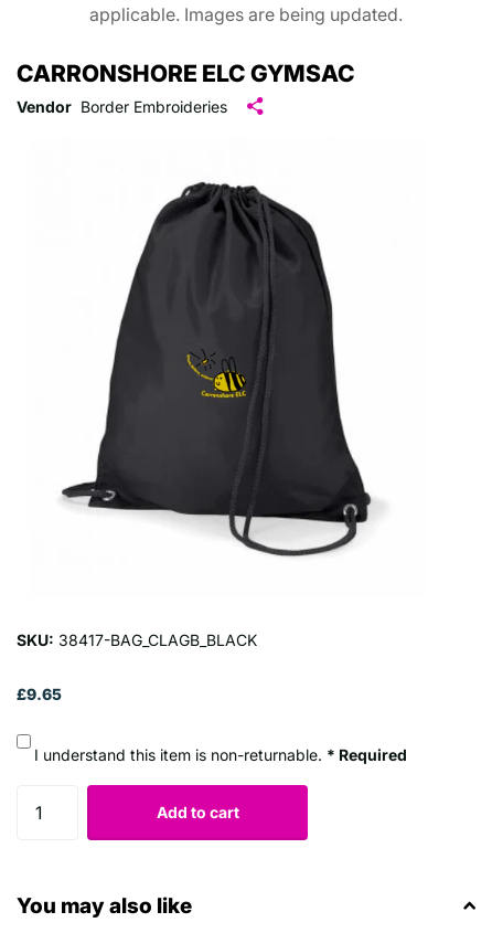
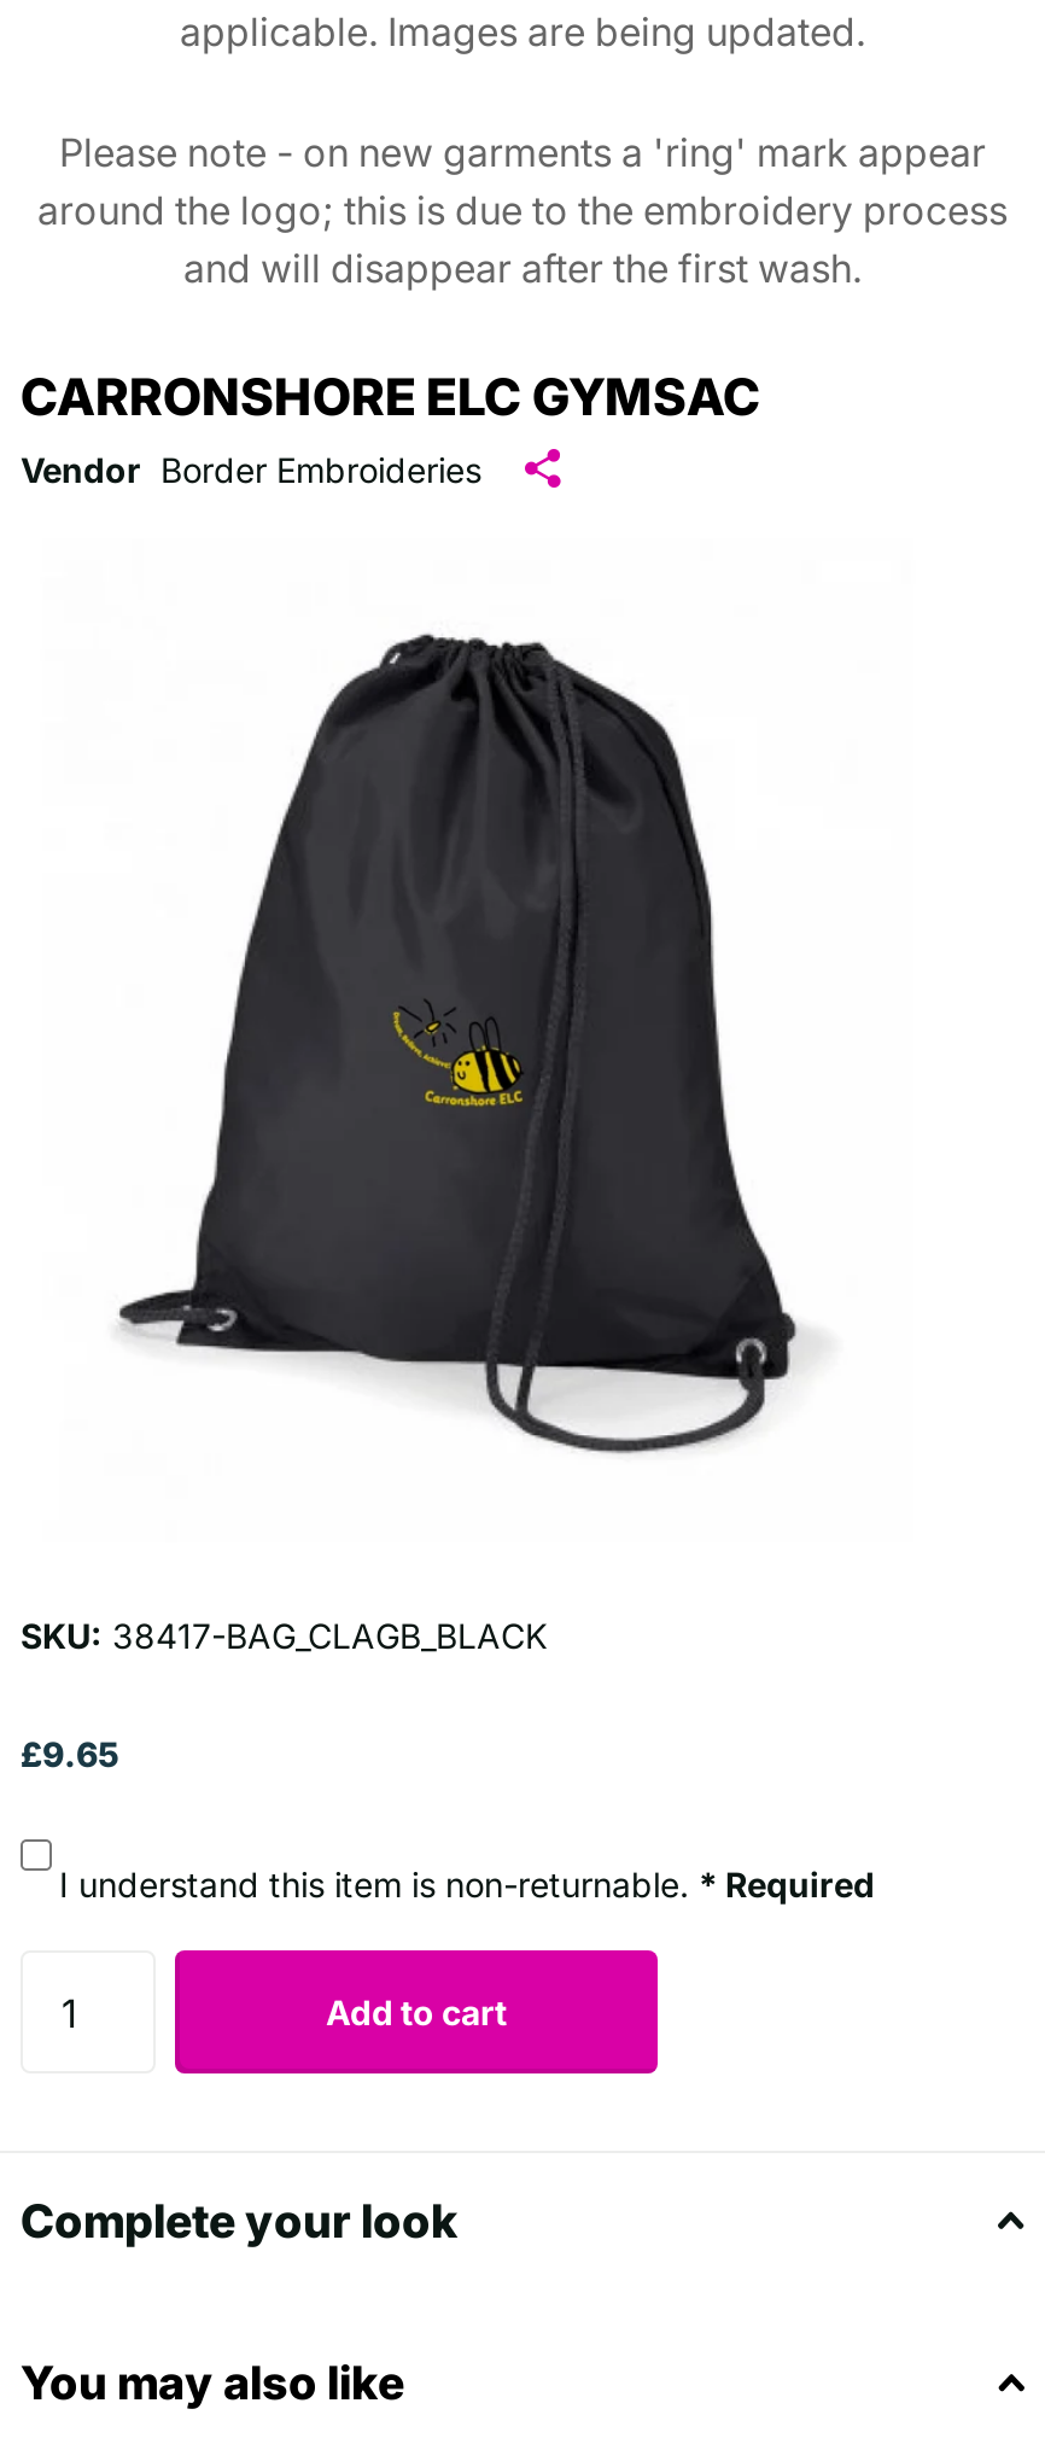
none -> [37,128,1008,292] Please note - on new garments a 'ring' mark appear | around the logo; this is due to the embroidery process | and will disappear after the first wash.
none -> [21,2193,457,2249] Complete your look

